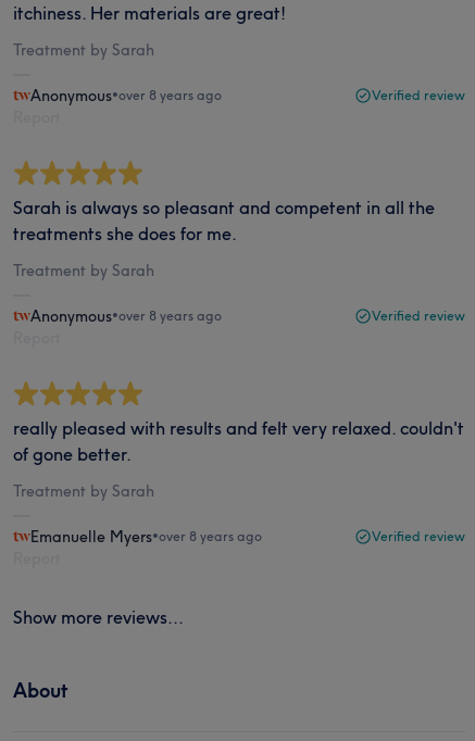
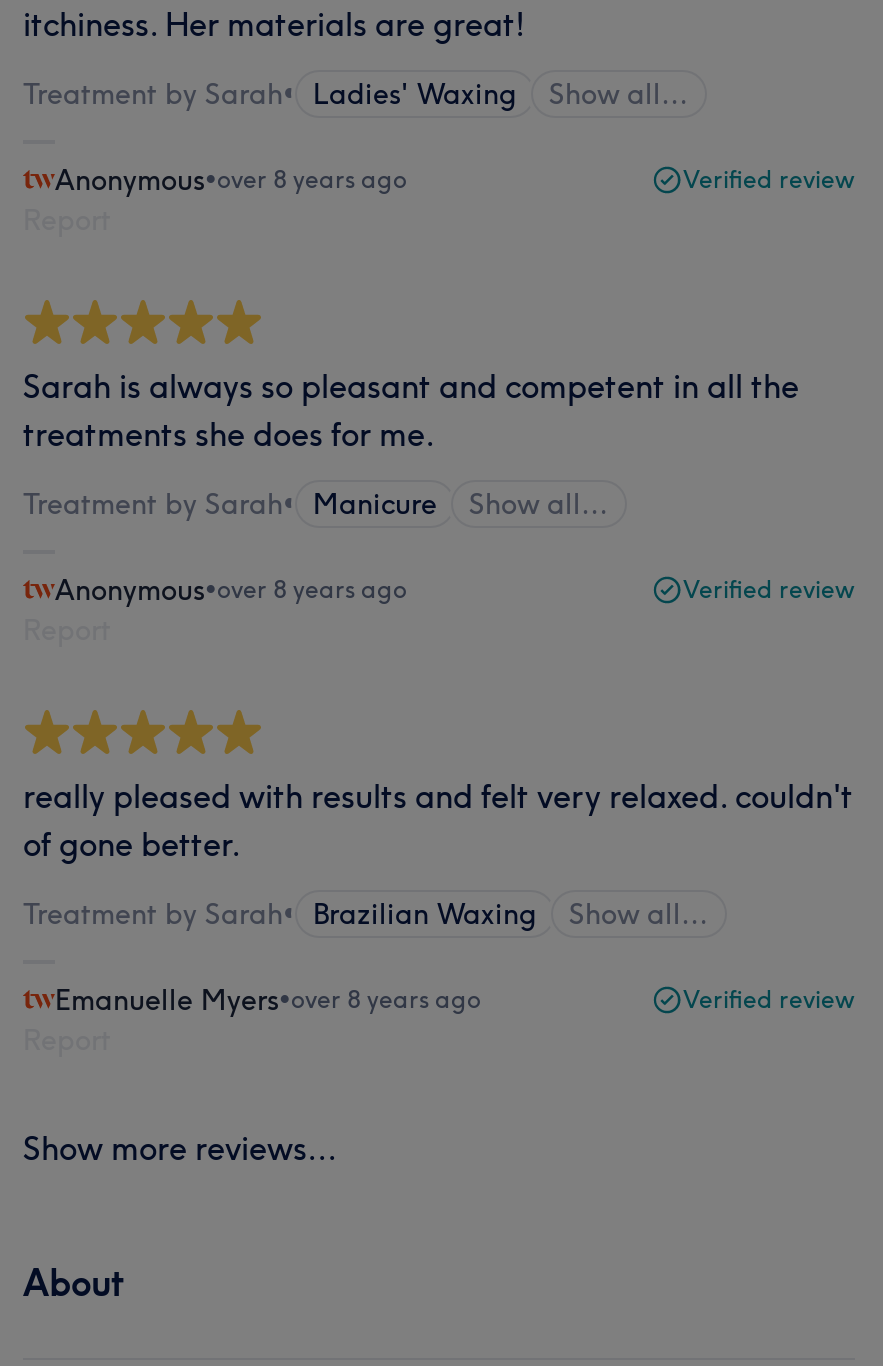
[13,40,154,60] Treatment by Sarah -> [23,76,689,112] Treatment by Sarah• Ladies' Waxing | Show all…
[13,261,154,280] Treatment by Sarah -> [23,486,609,522] Treatment by Sarah• Manicure | Show all…
[13,481,154,501] Treatment by Sarah -> [23,896,709,932] Treatment by Sarah• Brazilian Waxing | Show all…

